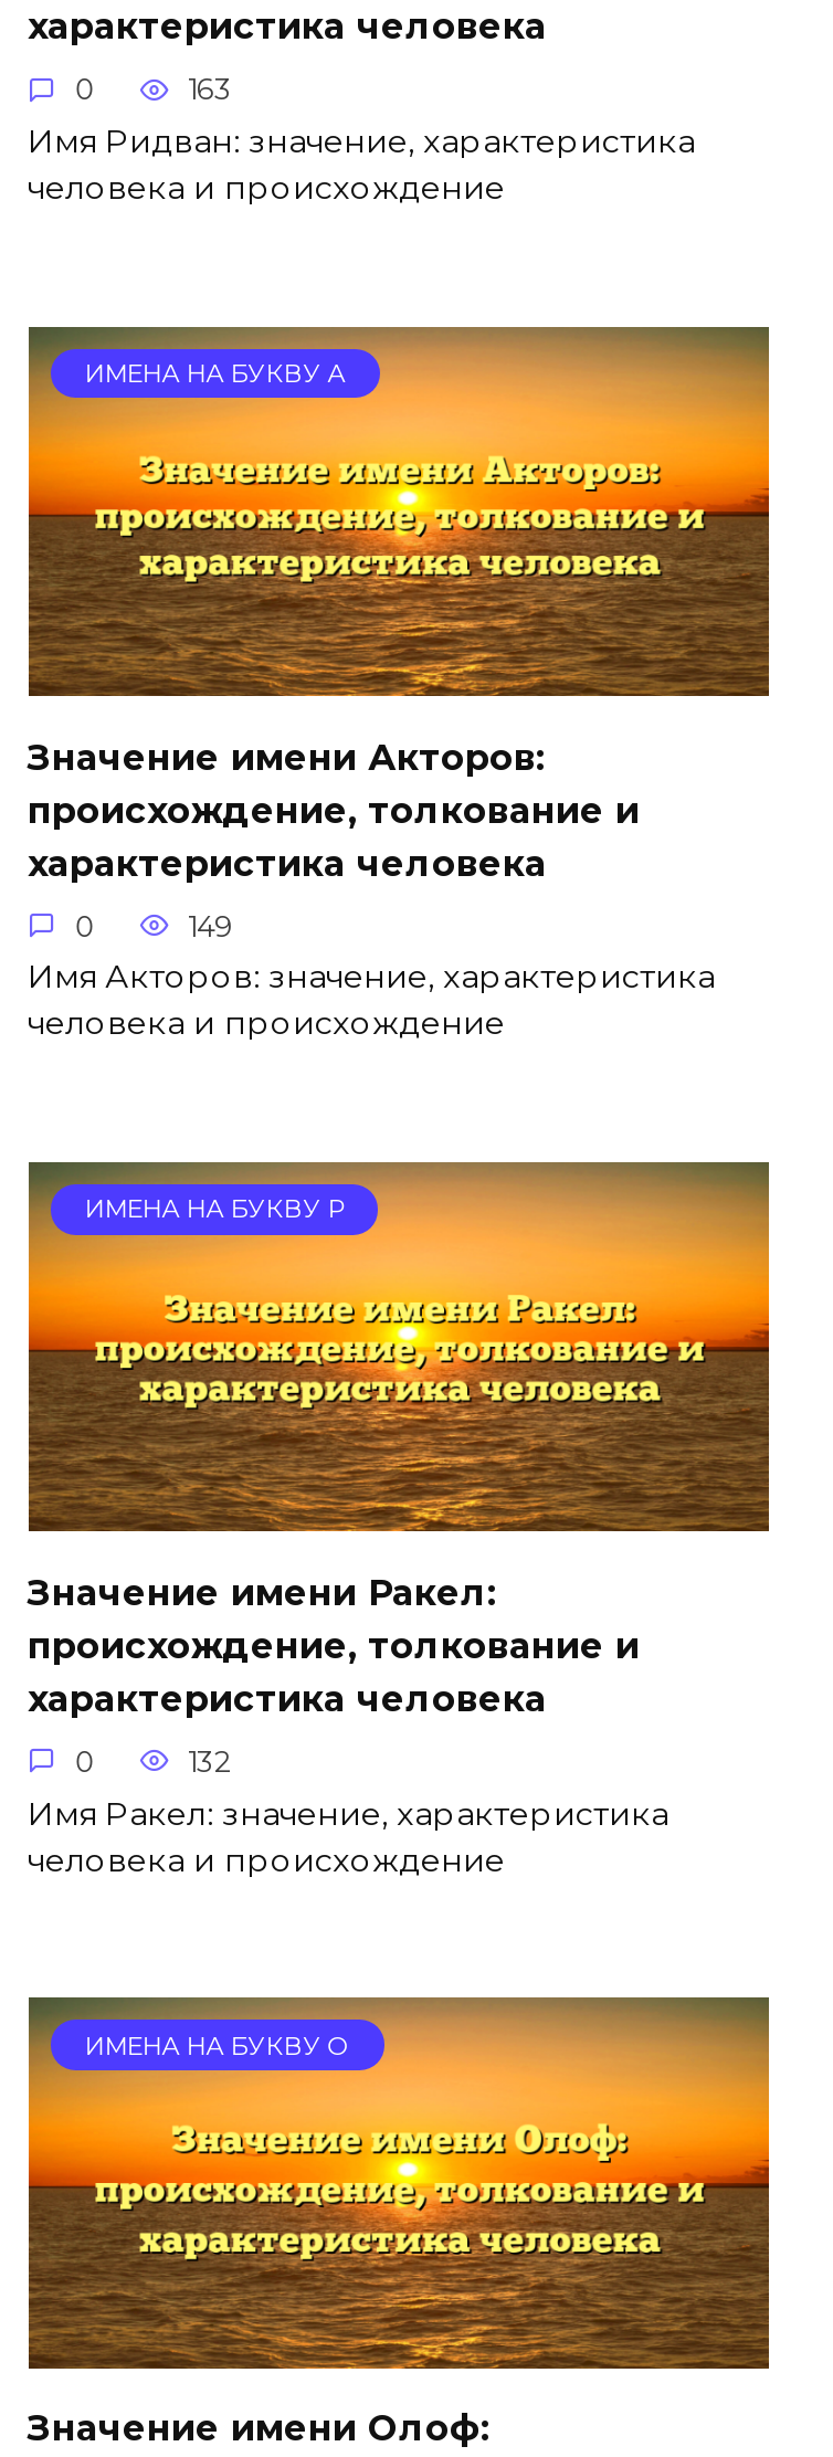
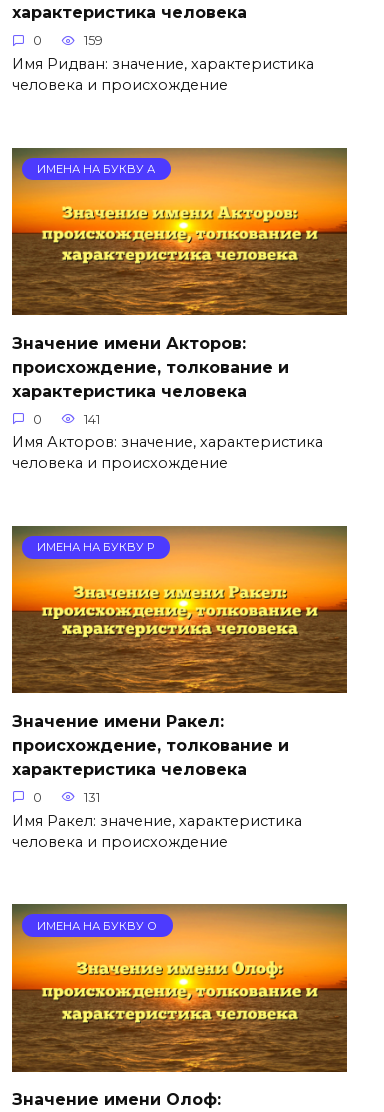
[188,74,232,107] 163 -> [84,33,103,48] 159
[188,909,232,943] 149 -> [84,412,100,427] 141
[188,1745,230,1778] 132 -> [84,790,100,805] 131

